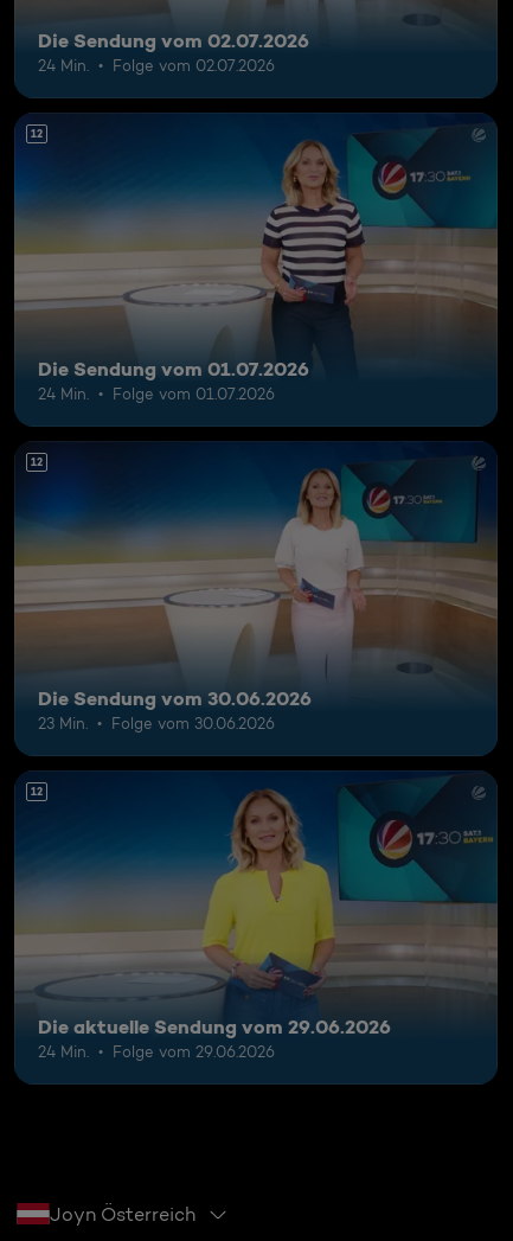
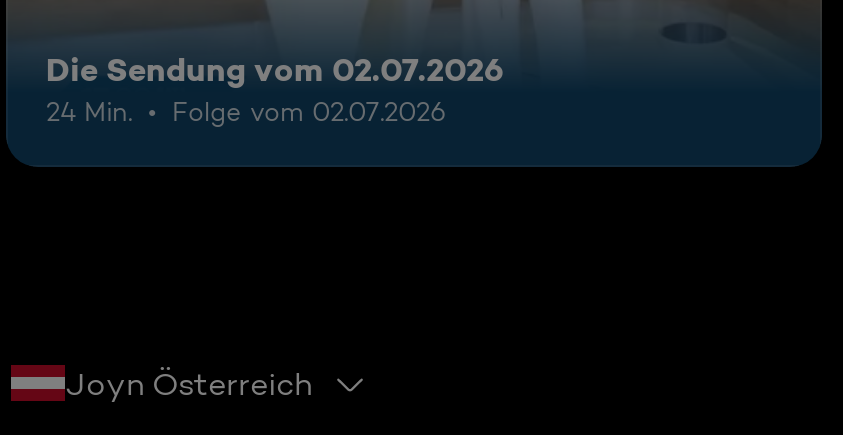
[13,111,498,428] [image] | 12 -> none
[38,357,309,403] Die Sendung vom 01.07.2026 | 24 Min. | Folge vom 01.07.2026 -> none
[14,440,498,757] [image] | 12 -> none
[38,686,312,732] Die Sendung vom 30.06.2026 | 23 Min. | Folge vom 30.06.2026 -> none
[13,769,498,1005] [image] | 12 -> none
[38,1014,391,1061] Die aktuelle Sendung vom 29.06.2026 | 24 Min. | Folge vom 29.06.2026 -> none

